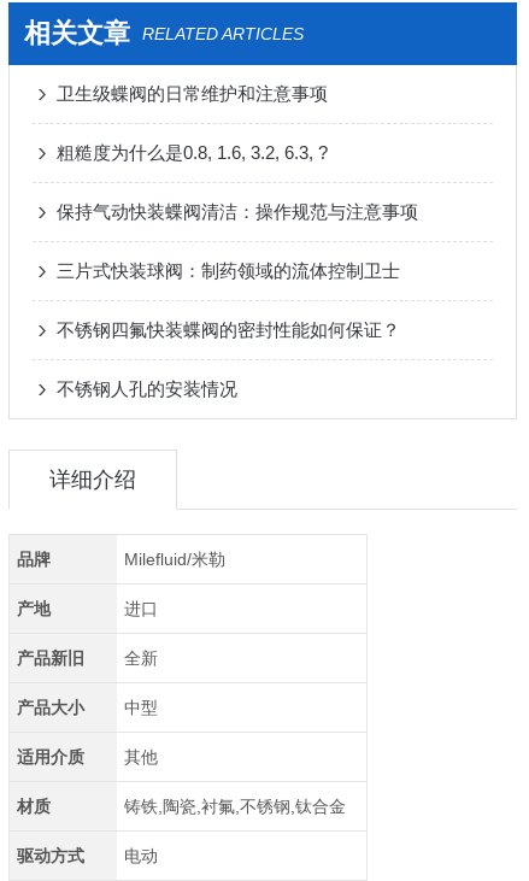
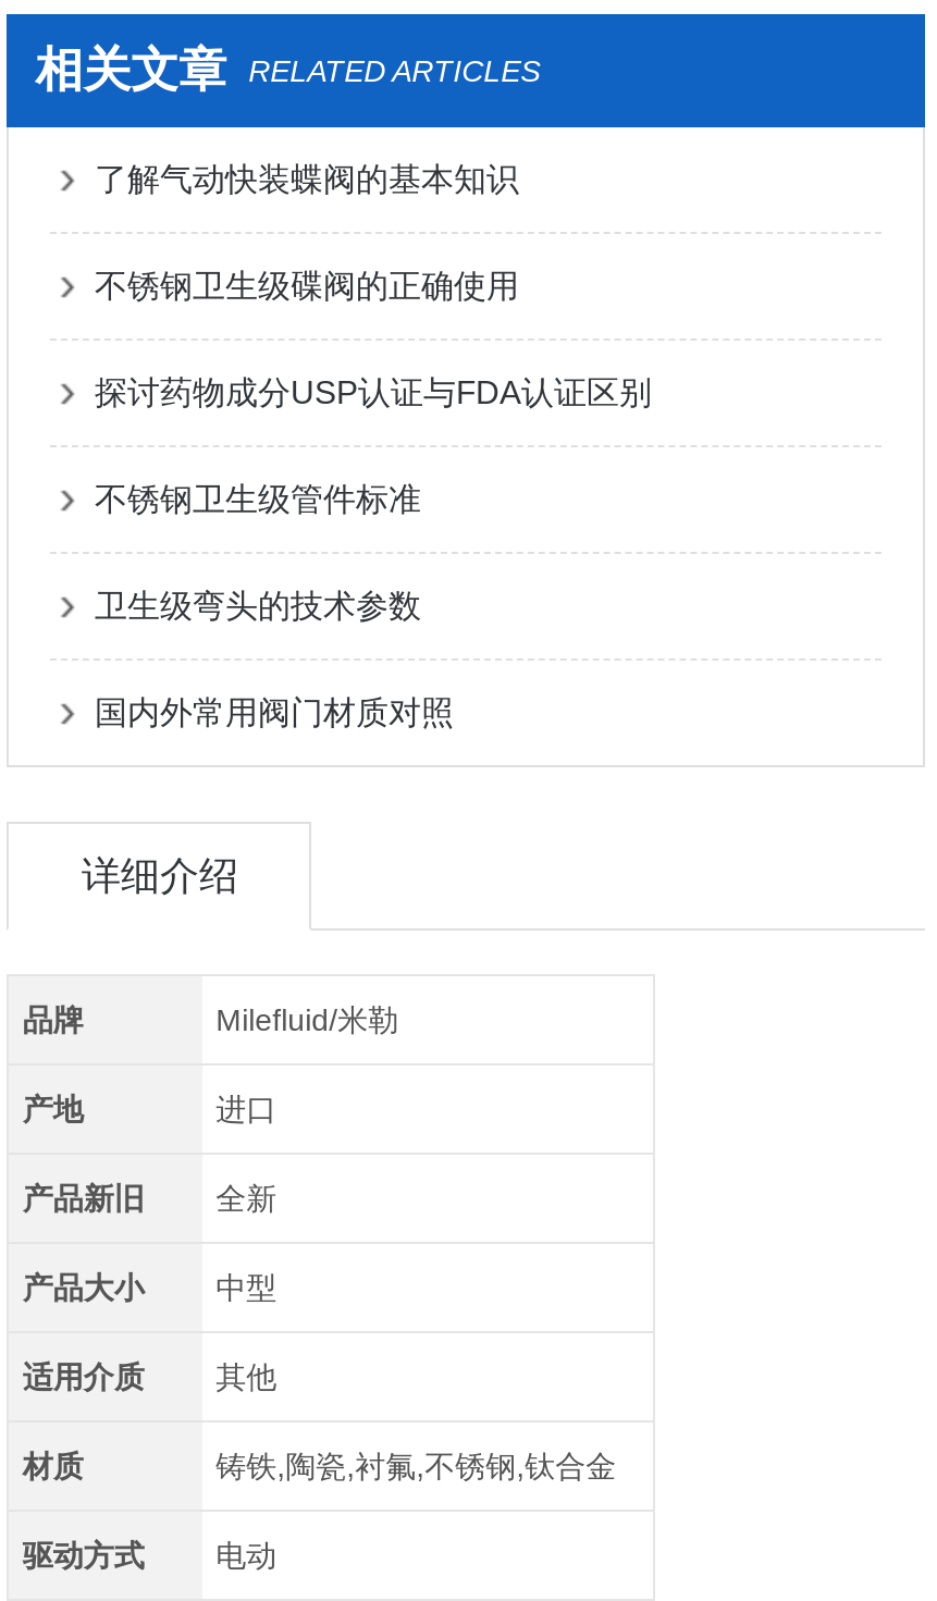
[57,83,328,104] 卫生级蝶阀的日常维护和注意事项 -> [94,160,519,197] 了解气动快装蝶阀的基本知识
[57,142,328,163] 粗糙度为什么是0.8, 1.6, 3.2, 6.3, ? -> [94,267,519,304] 不锈钢卫生级碟阀的正确使用
[57,201,419,222] 保持气动快装蝶阀清洁：操作规范与注意事项 -> [94,373,652,410] 探讨药物成分USP认证与FDA认证区别
[57,260,401,281] 三片式快装球阀：制药领域的流体控制卫士 -> [94,480,421,517] 不锈钢卫生级管件标准
[57,319,401,340] 不锈钢四氟快装蝶阀的密封性能如何保证？ -> [94,587,421,624] 卫生级弯头的技术参数
[57,378,238,399] 不锈钢人孔的安装情况 -> [94,693,454,730] 国内外常用阀门材质对照

